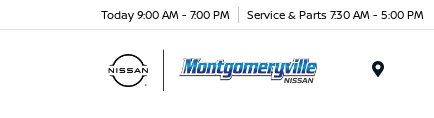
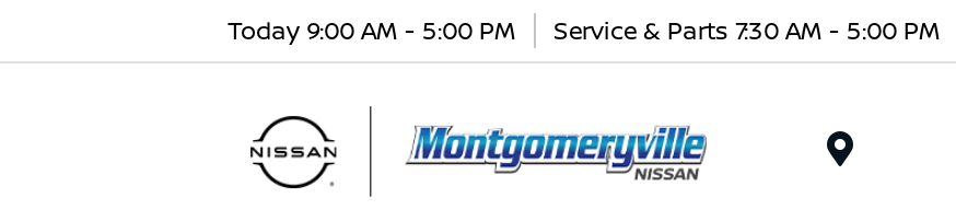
[101,6,424,21] Today 9:00 AM - 7:00 PM Service & Parts 7:30 AM - 5:00 PM -> [228,12,941,45] Today 9:00 AM - 5:00 PM Service & Parts 7:30 AM - 5:00 PM

